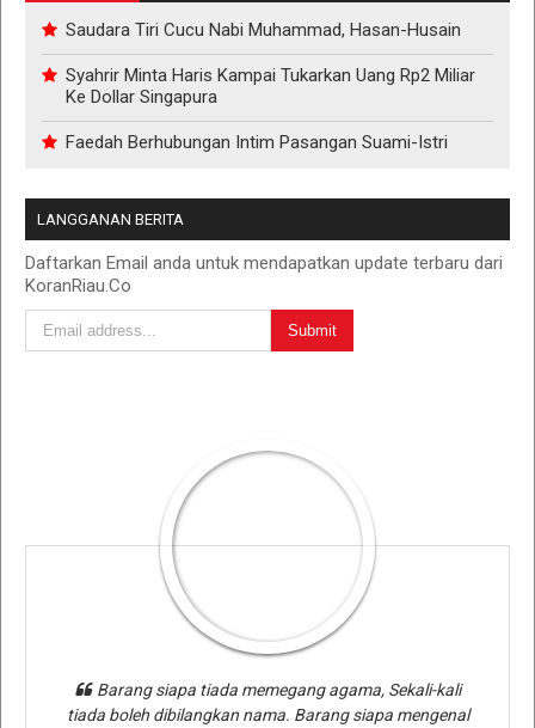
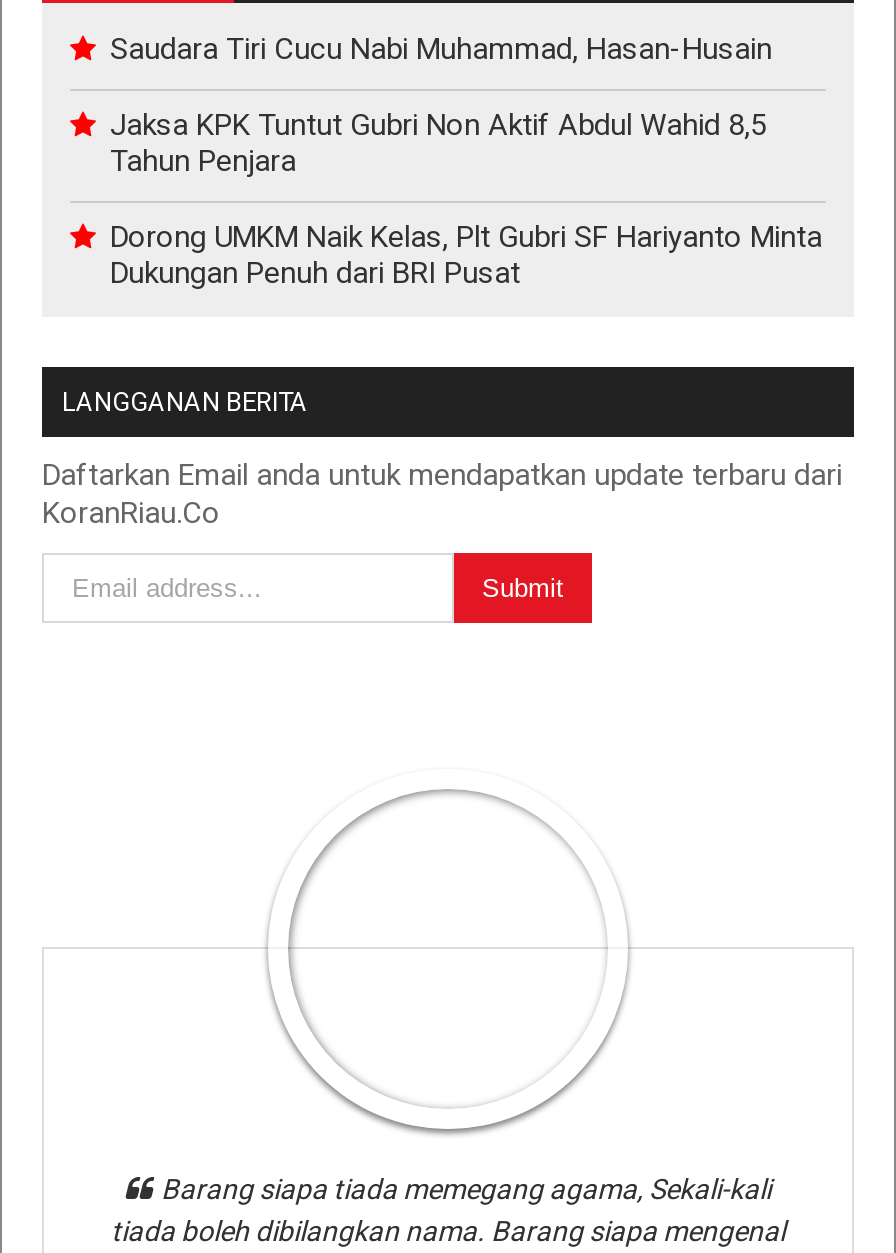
[66,65,475,108] Syahrir Minta Haris Kampai Tukarkan Uang Rp2 Miliar | Ke Dollar Singapura -> [110,107,766,179] Jaksa KPK Tuntut Gubri Non Aktif Abdul Wahid 8,5 | Tahun Penjara
[66,131,448,153] Faedah Berhubungan Intim Pasangan Suami-Istri -> [110,219,822,291] Dorong UMKM Naik Kelas, Plt Gubri SF Hariyanto Minta | Dukungan Penuh dari BRI Pusat

